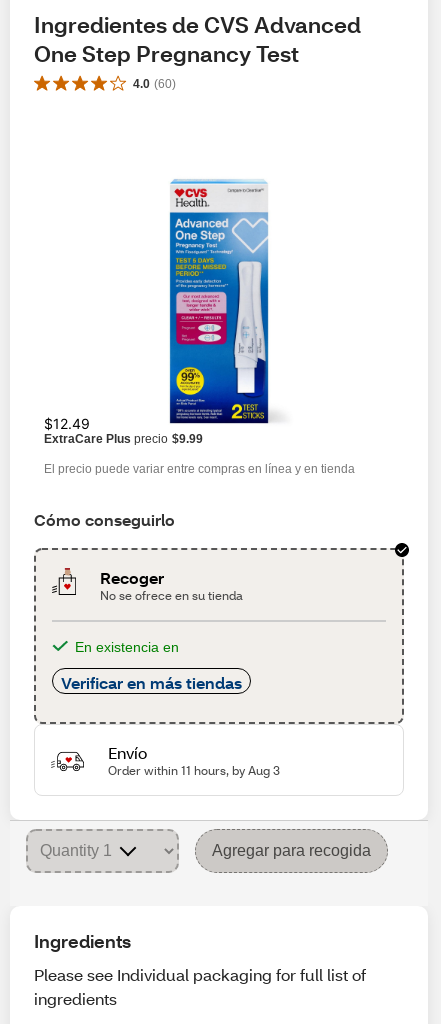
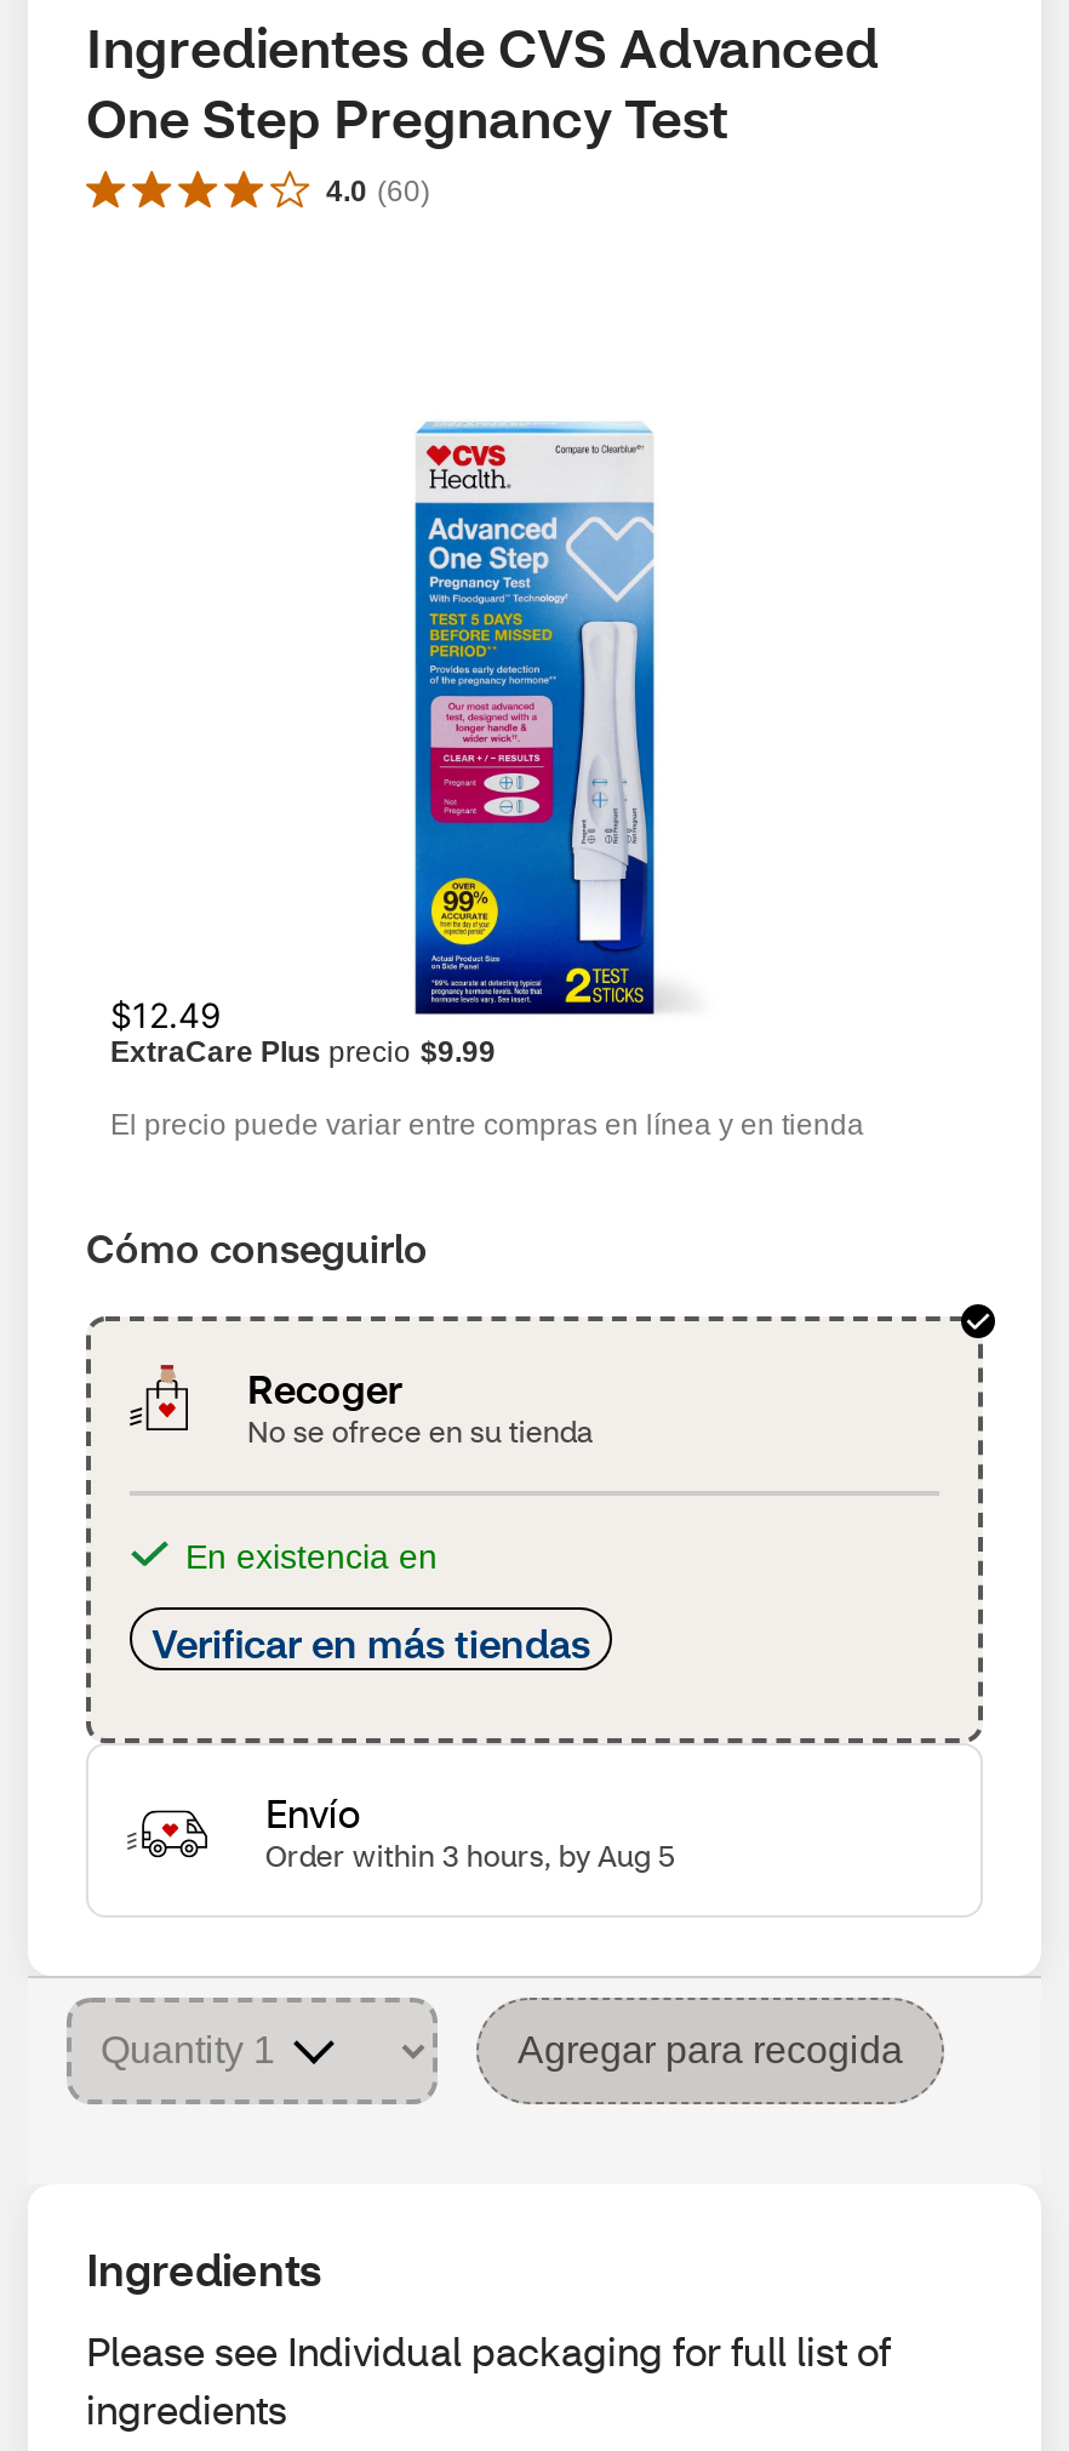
[108,763,280,778] Order within 11 hours, by Aug 3 -> [265,1838,675,1874] Order within 3 hours, by Aug 5

